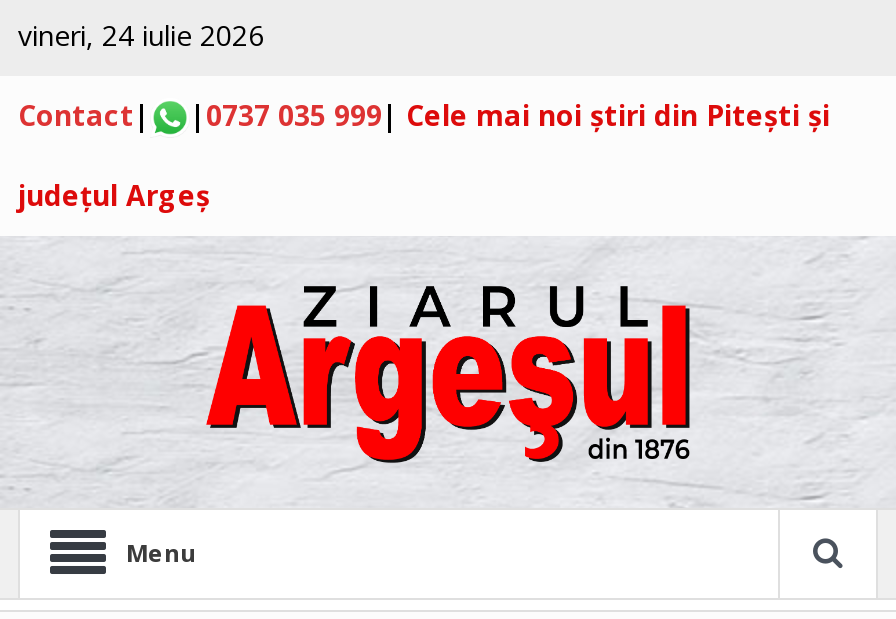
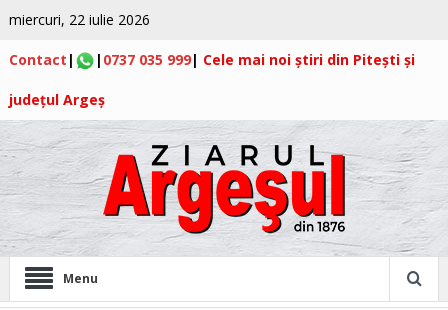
[18,16,264,54] vineri, 24 iulie 2026 -> [9,10,150,29] miercuri, 22 iulie 2026

